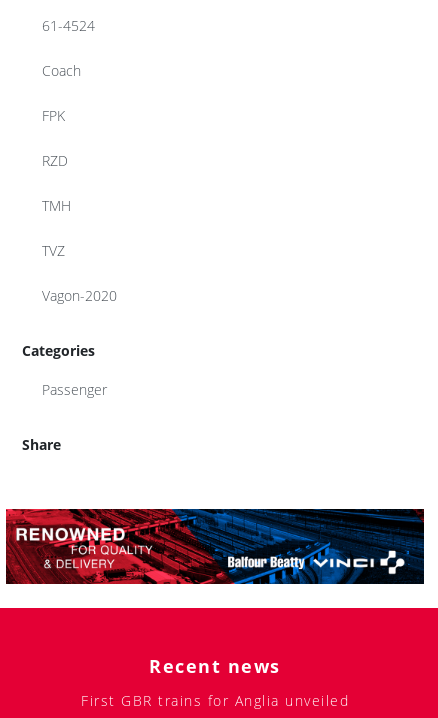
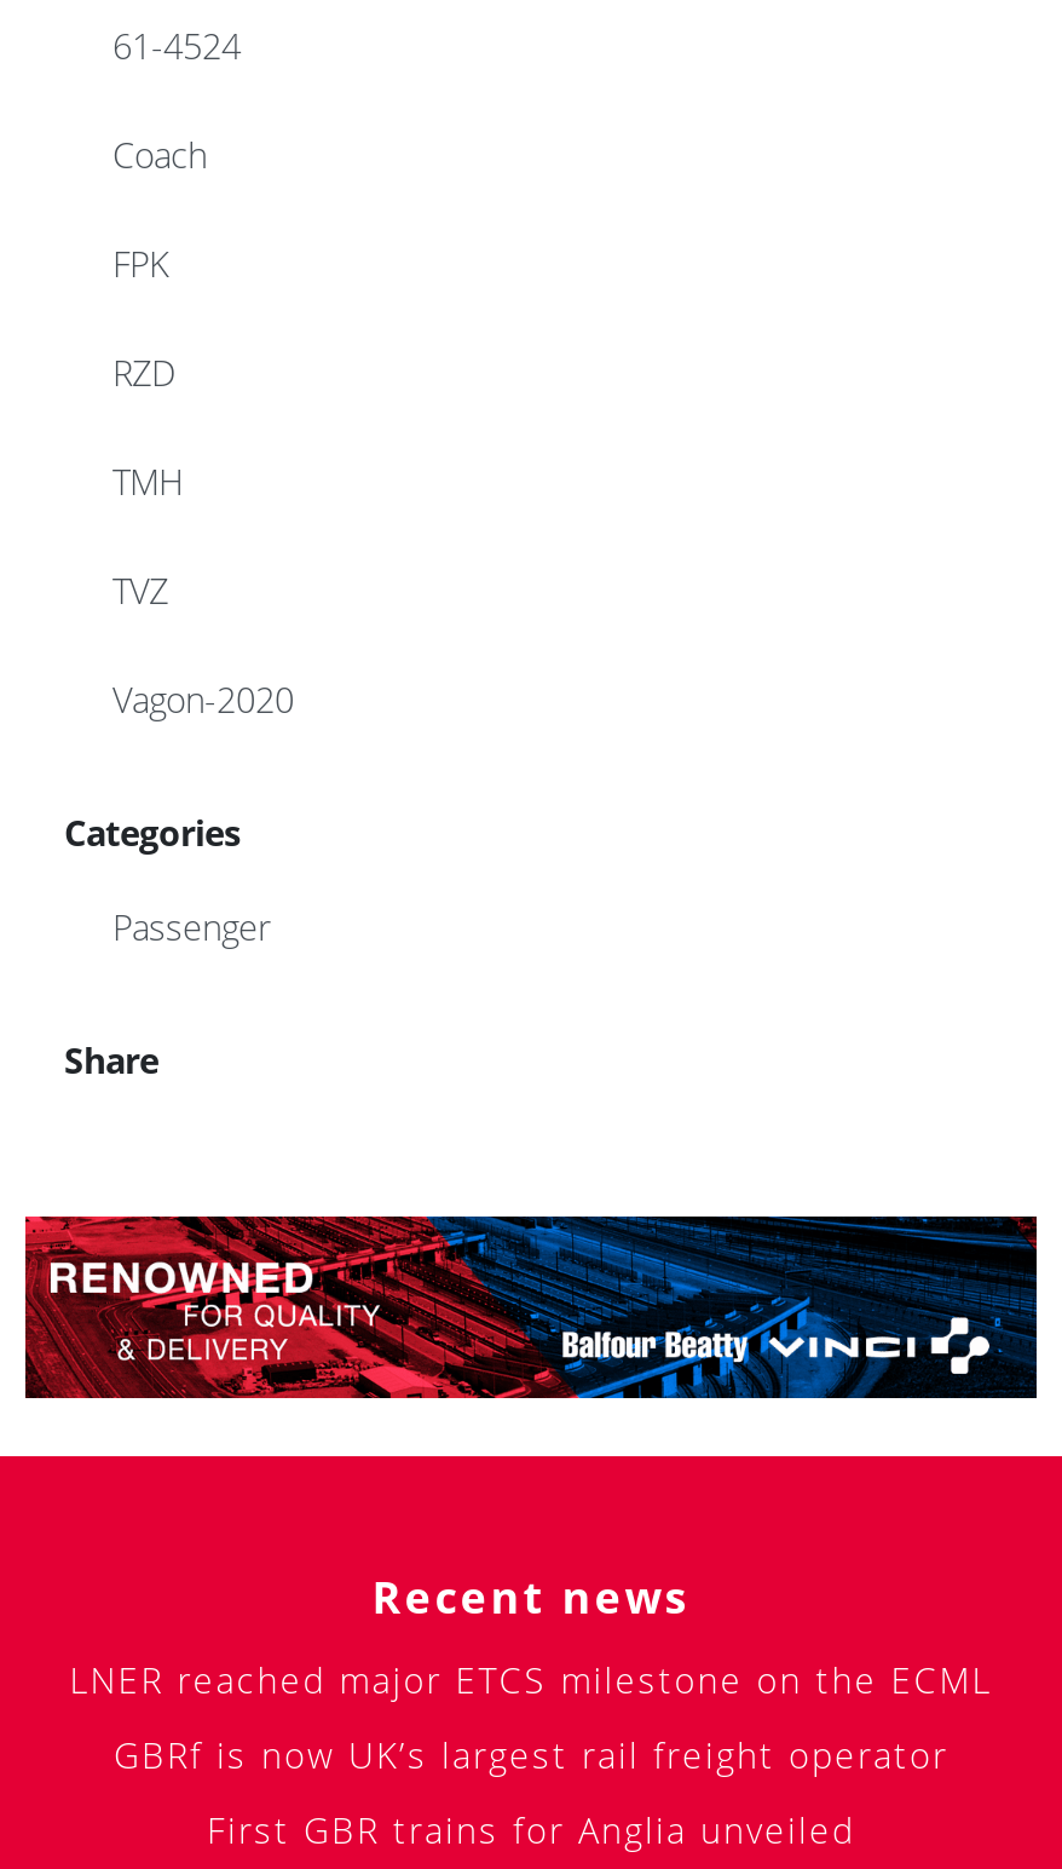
none -> [69,1657,993,1778] LNER reached major ETCS milestone on the ECML | GBRf is now UK’s largest rail freight operator

